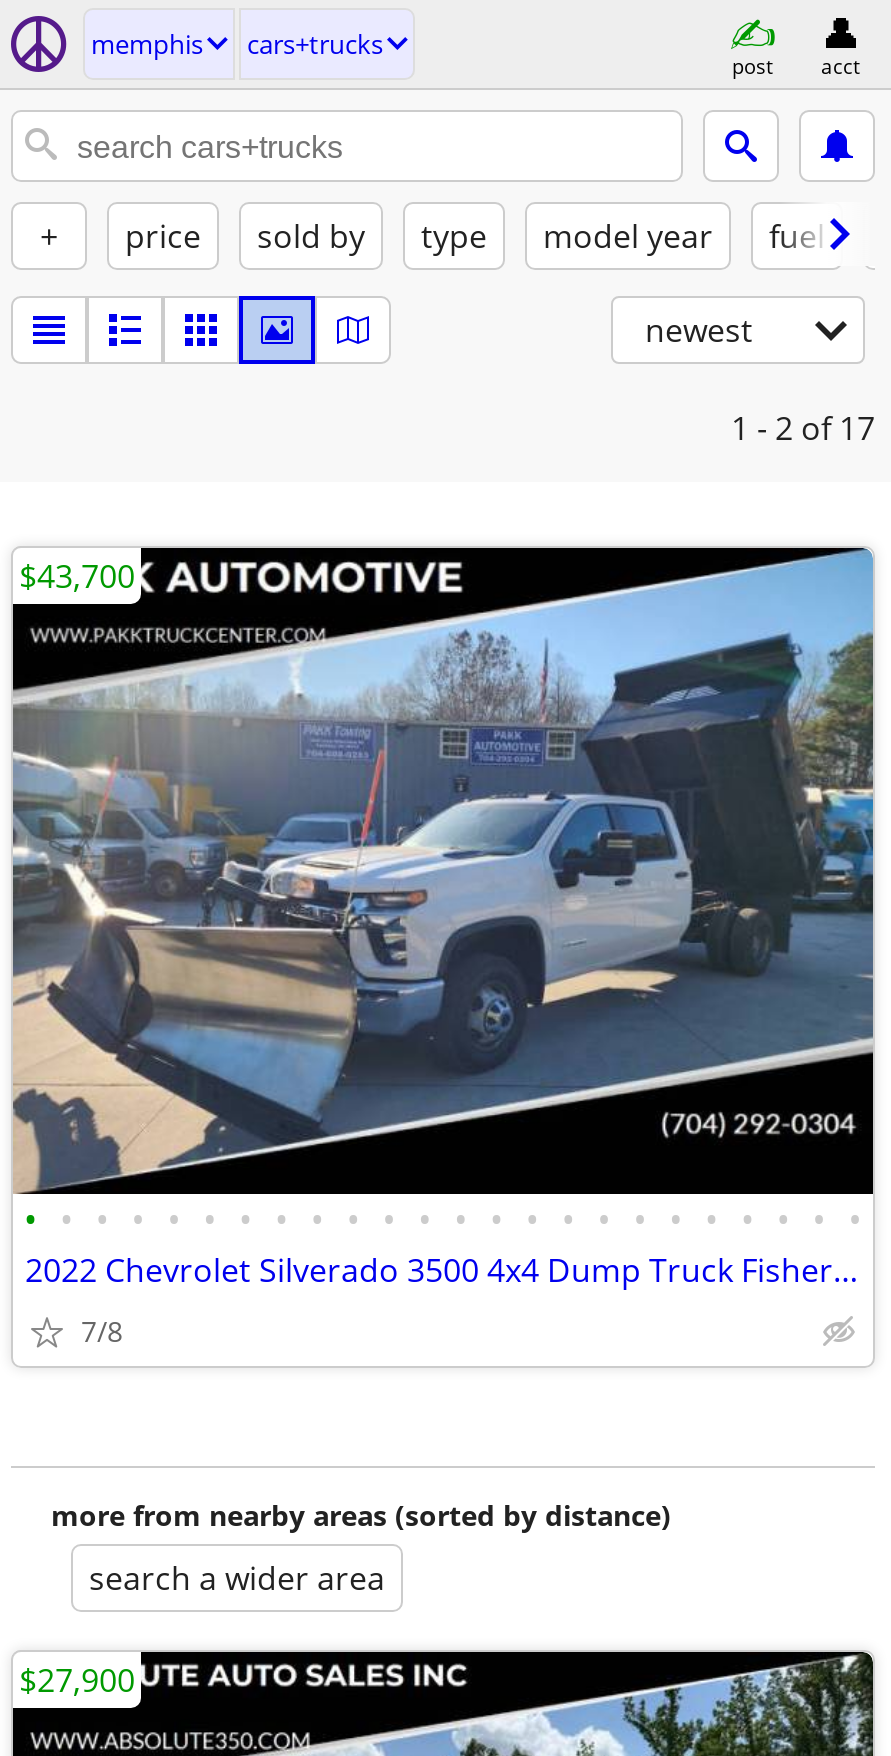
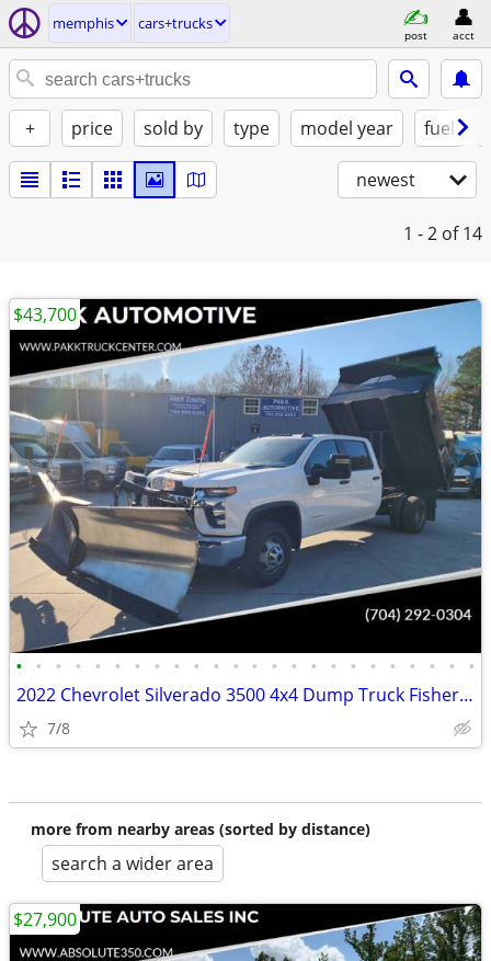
[731,406,875,450] 1 - 2 of 17 -> [403,221,482,245] 1 - 2 of 14

